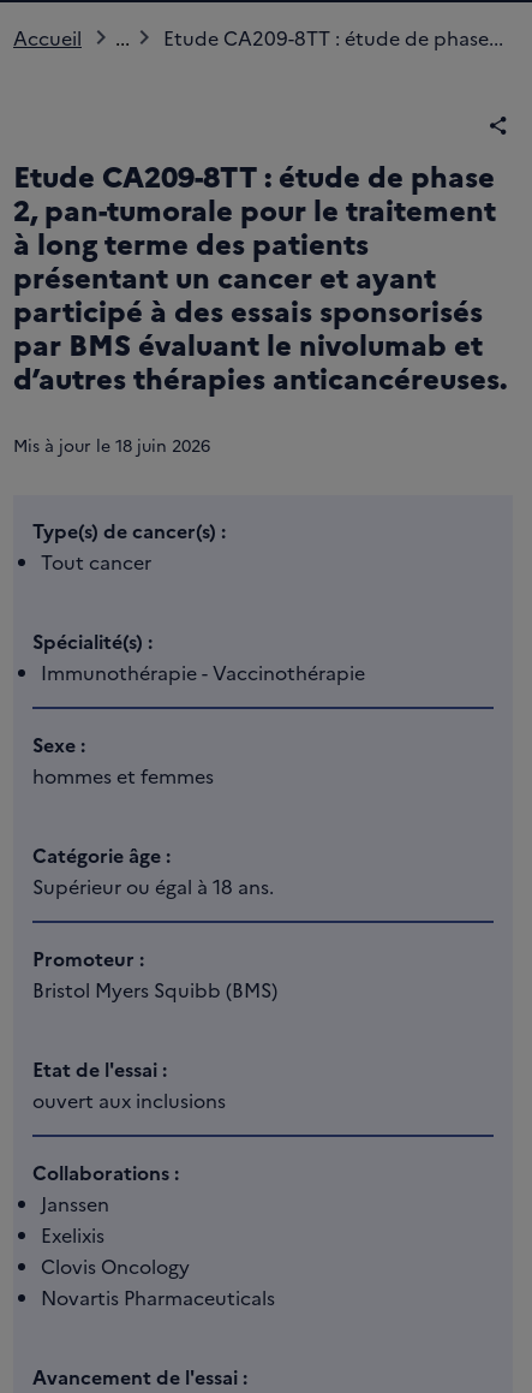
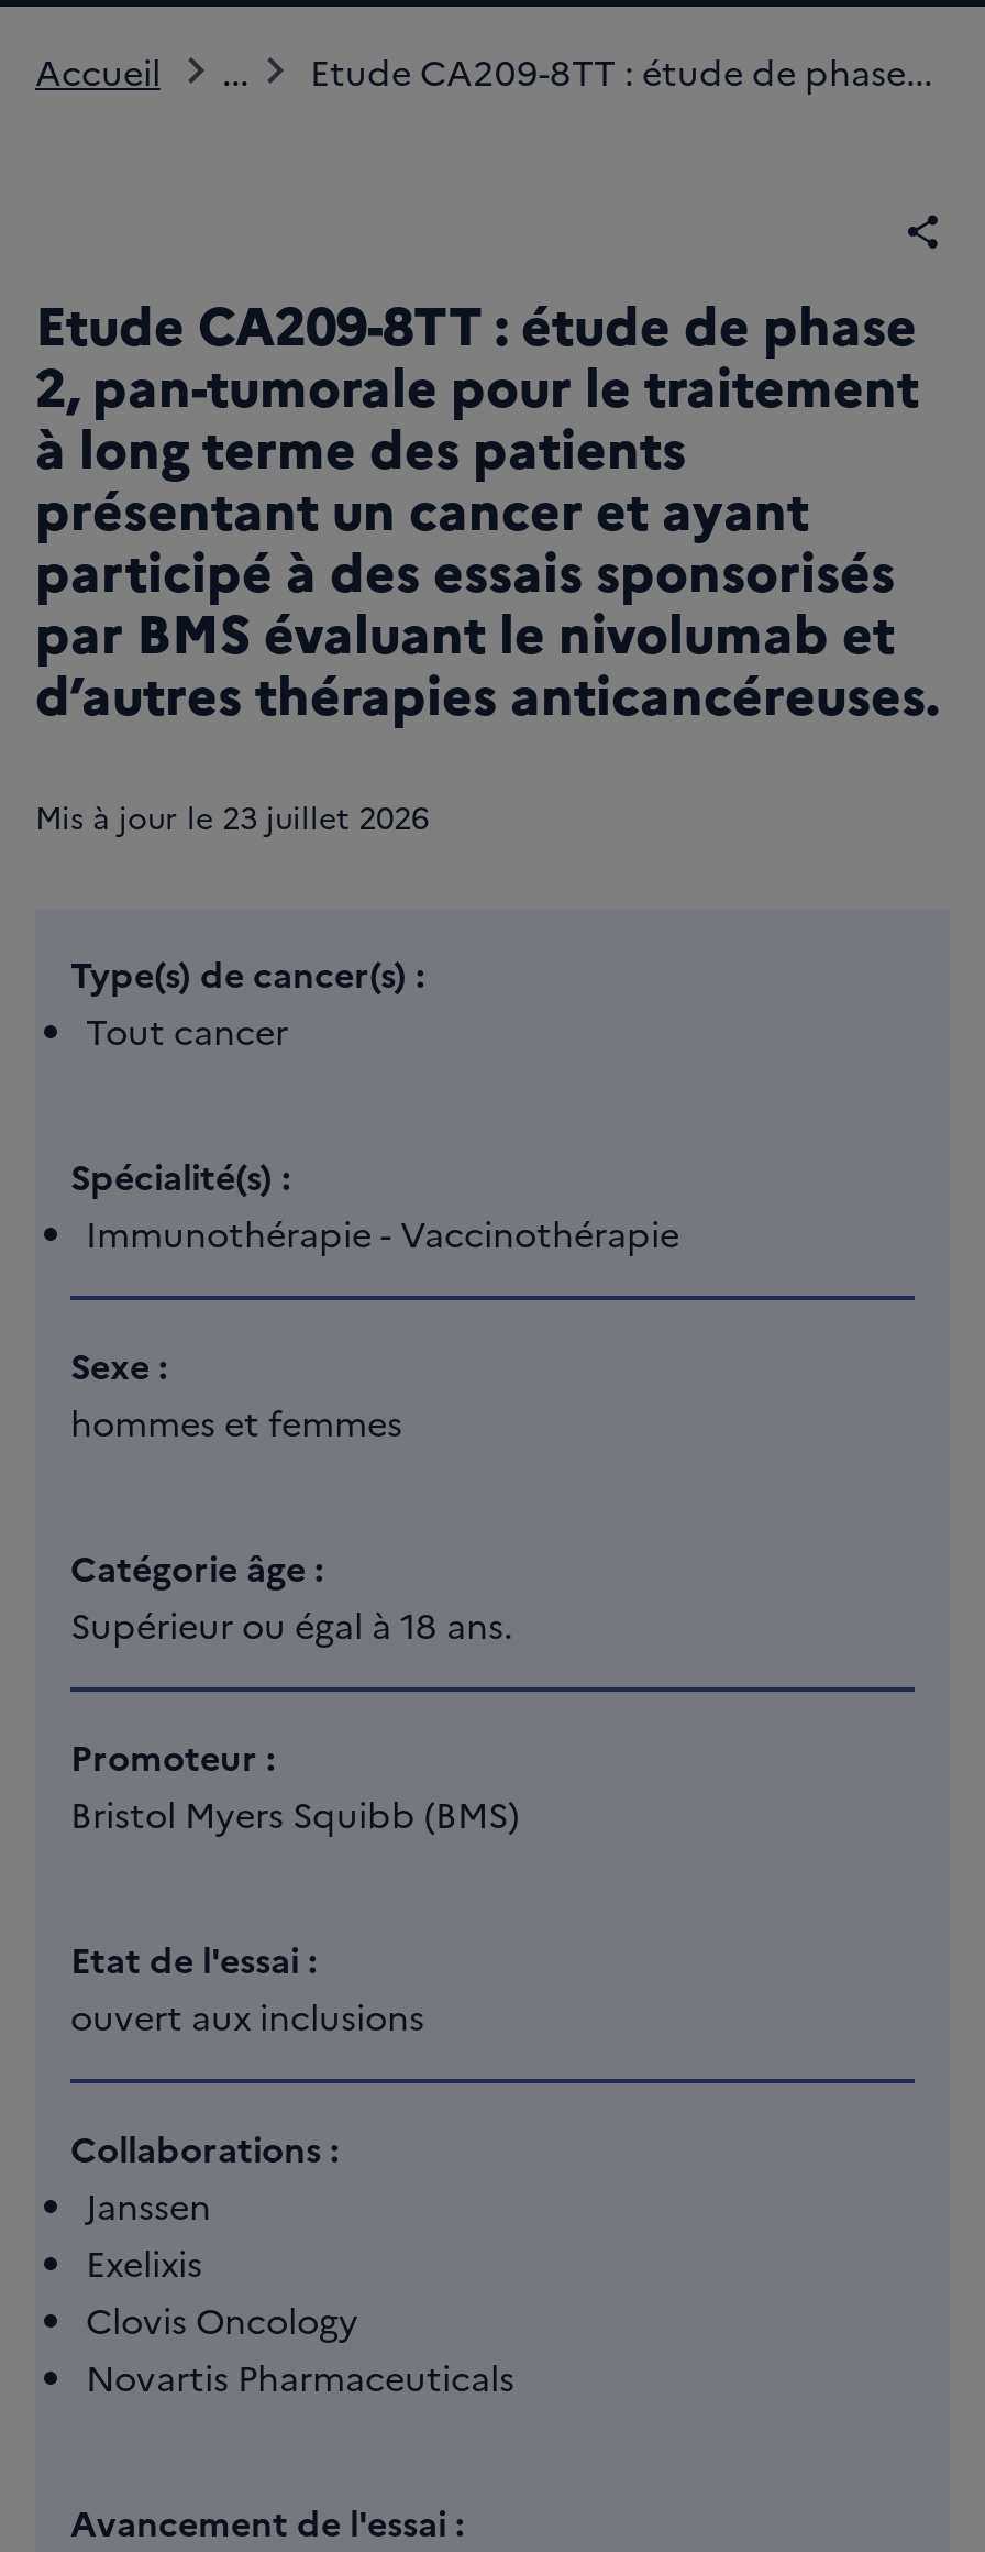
[13,433,210,457] Mis à jour le 18 juin 2026 -> [35,795,429,839] Mis à jour le 23 juillet 2026

